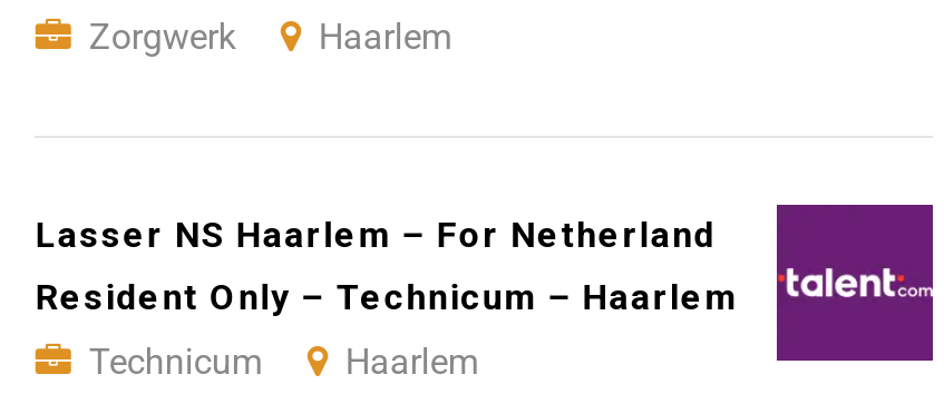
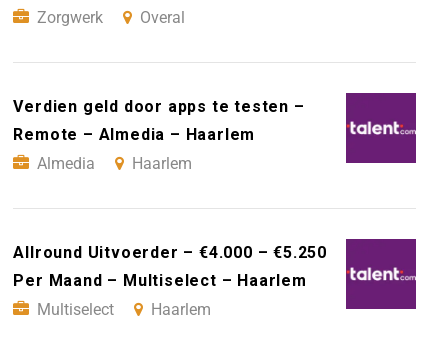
none -> [13,97,305,173] Verdien geld door apps te testen – | Remote – Almedia – Haarlem | Almedia
none -> [140,8,185,27] Overal
[35,213,716,255] Lasser NS Haarlem – For Netherland -> [13,243,327,262] Allround Uitvoerder – €4.000 – €5.250
[35,275,738,317] Resident Only – Technicum – Haarlem -> [13,271,307,290] Per Maand – Multiselect – Haarlem
[89,339,263,382] Technicum -> [37,300,114,319] Multiselect

